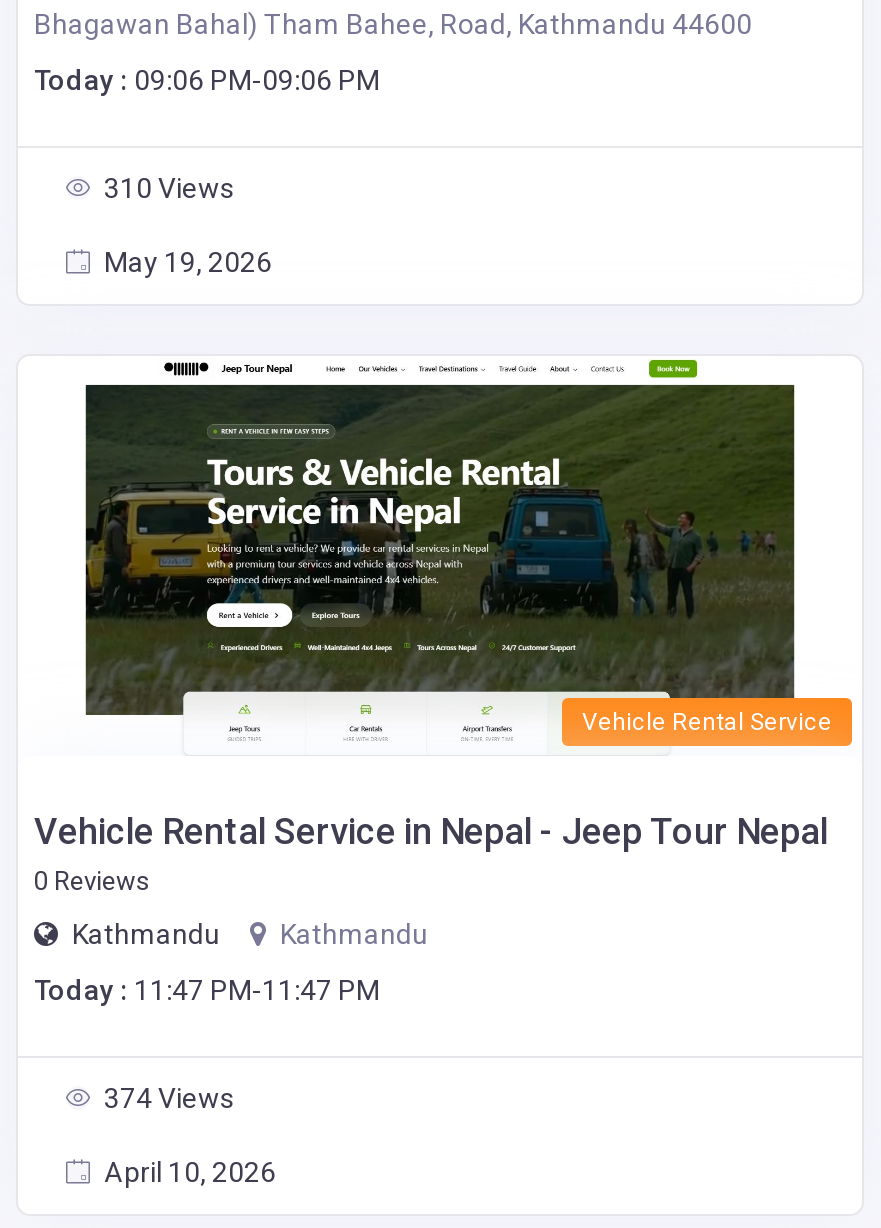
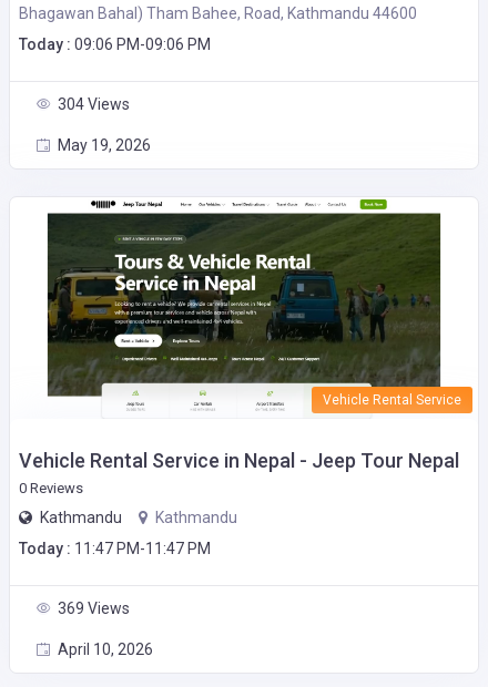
[98,171,234,203] 310 Views -> [54,95,130,113] 304 Views
[98,1081,234,1113] 374 Views -> [54,599,130,617] 369 Views

